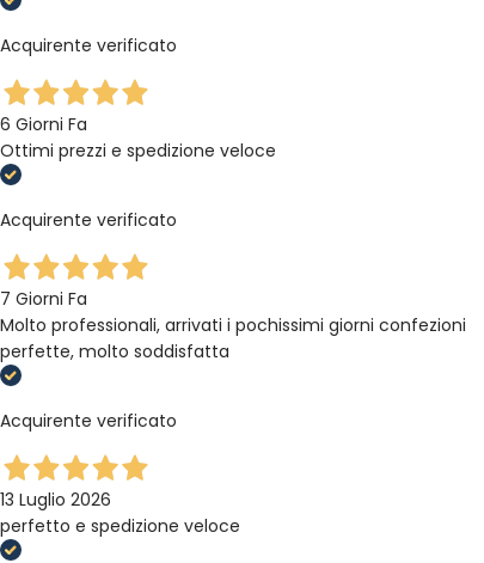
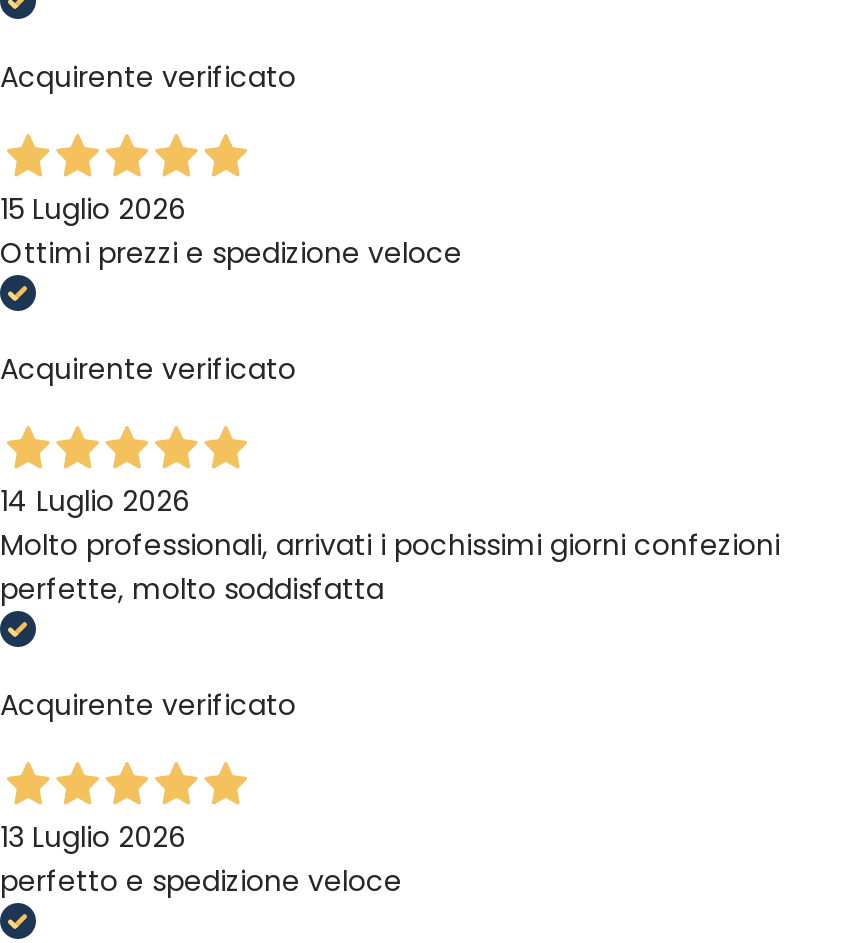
[0,113,87,137] 6 Giorni Fa -> [0,189,186,229] 15 Luglio 2026
[0,287,87,311] 7 Giorni Fa -> [0,481,190,521] 14 Luglio 2026

